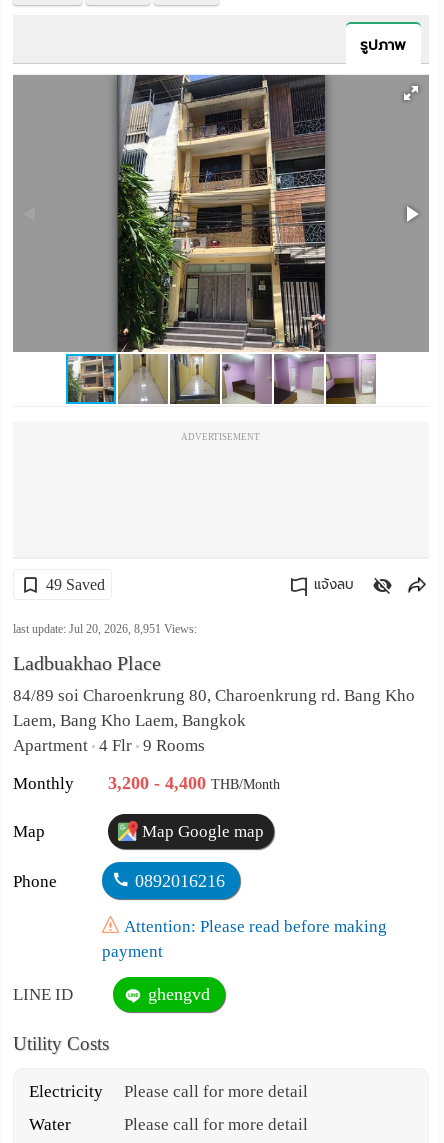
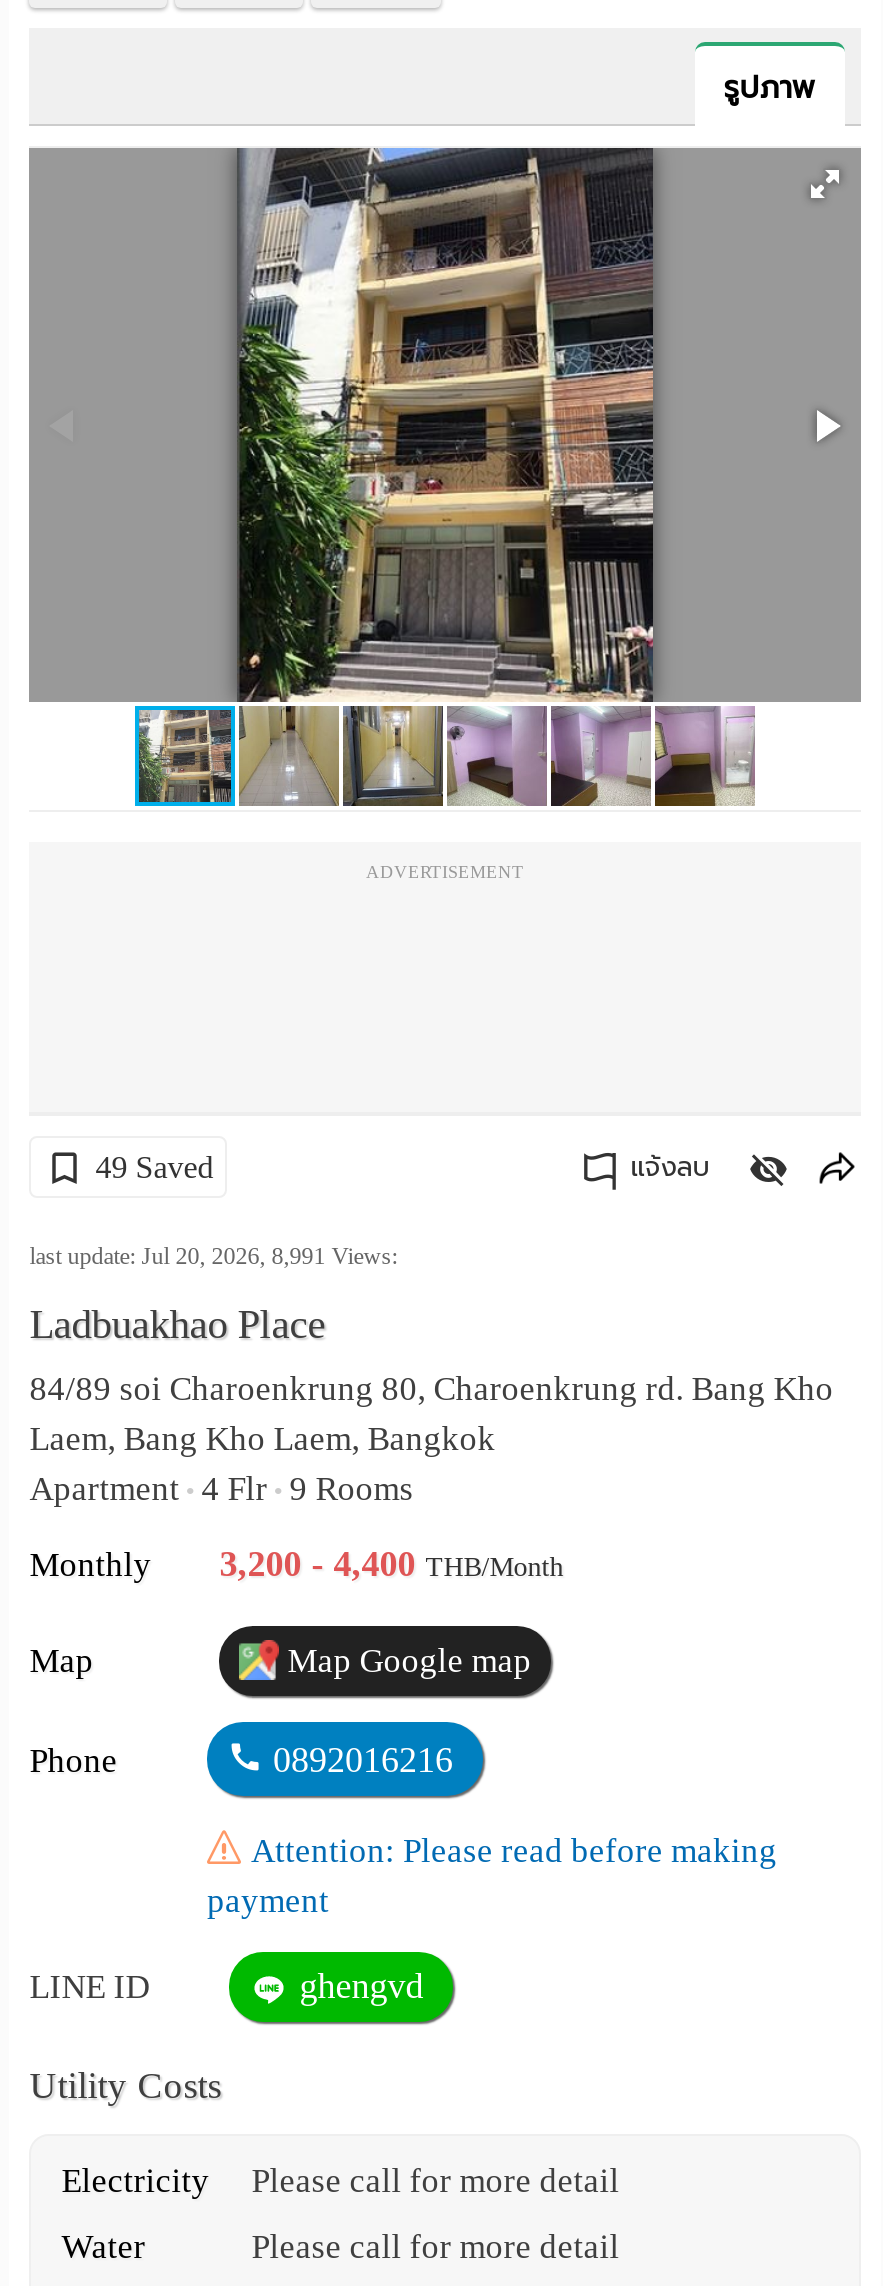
[13,622,197,636] last update: Jul 20, 2026, 8,951 Views: -> [29,1242,397,1270] last update: Jul 20, 2026, 8,991 Views:

